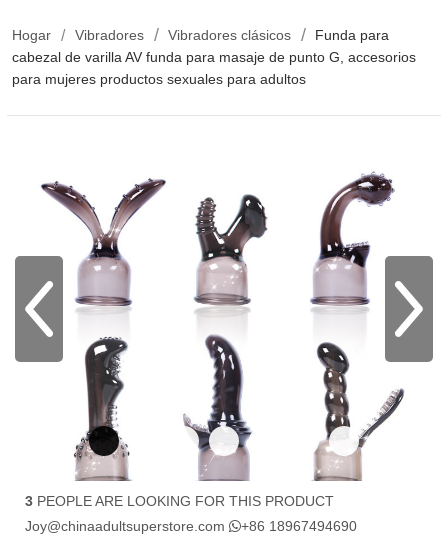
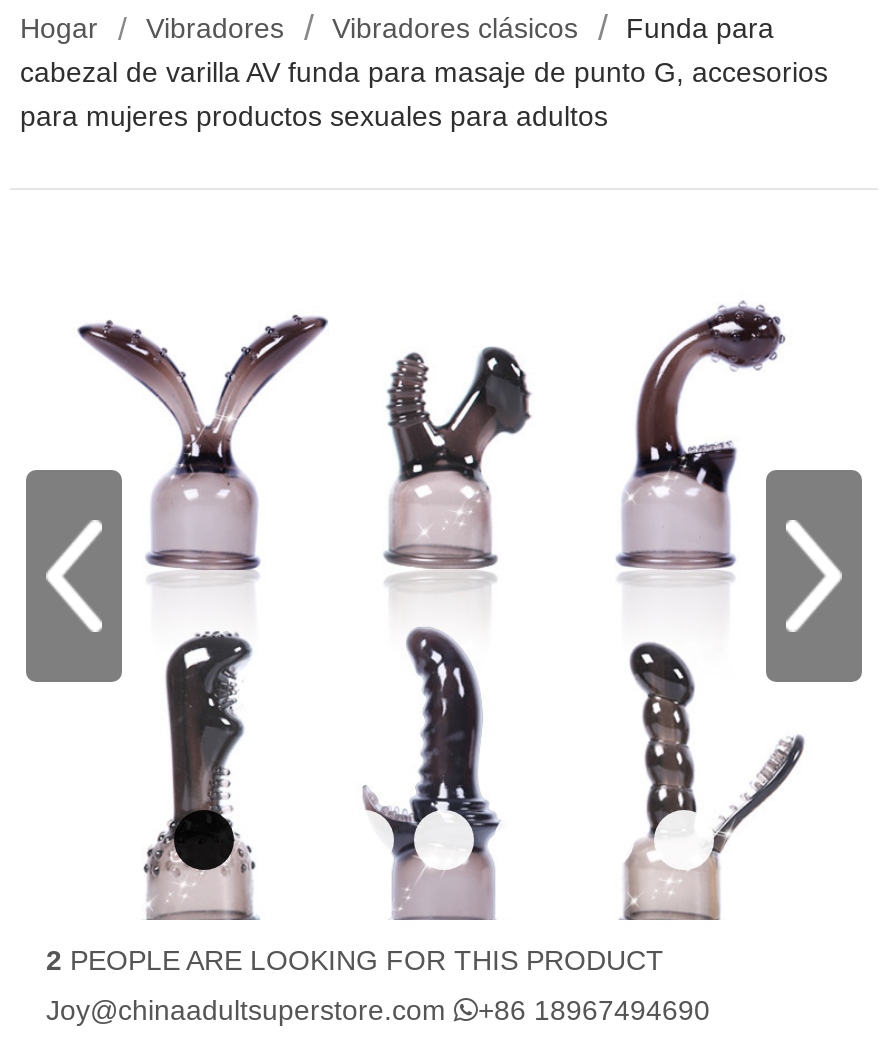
[25,493,334,509] 3 PEOPLE ARE LOOKING FOR THIS PRODUCT -> [46,944,664,976] 2 PEOPLE ARE LOOKING FOR THIS PRODUCT

